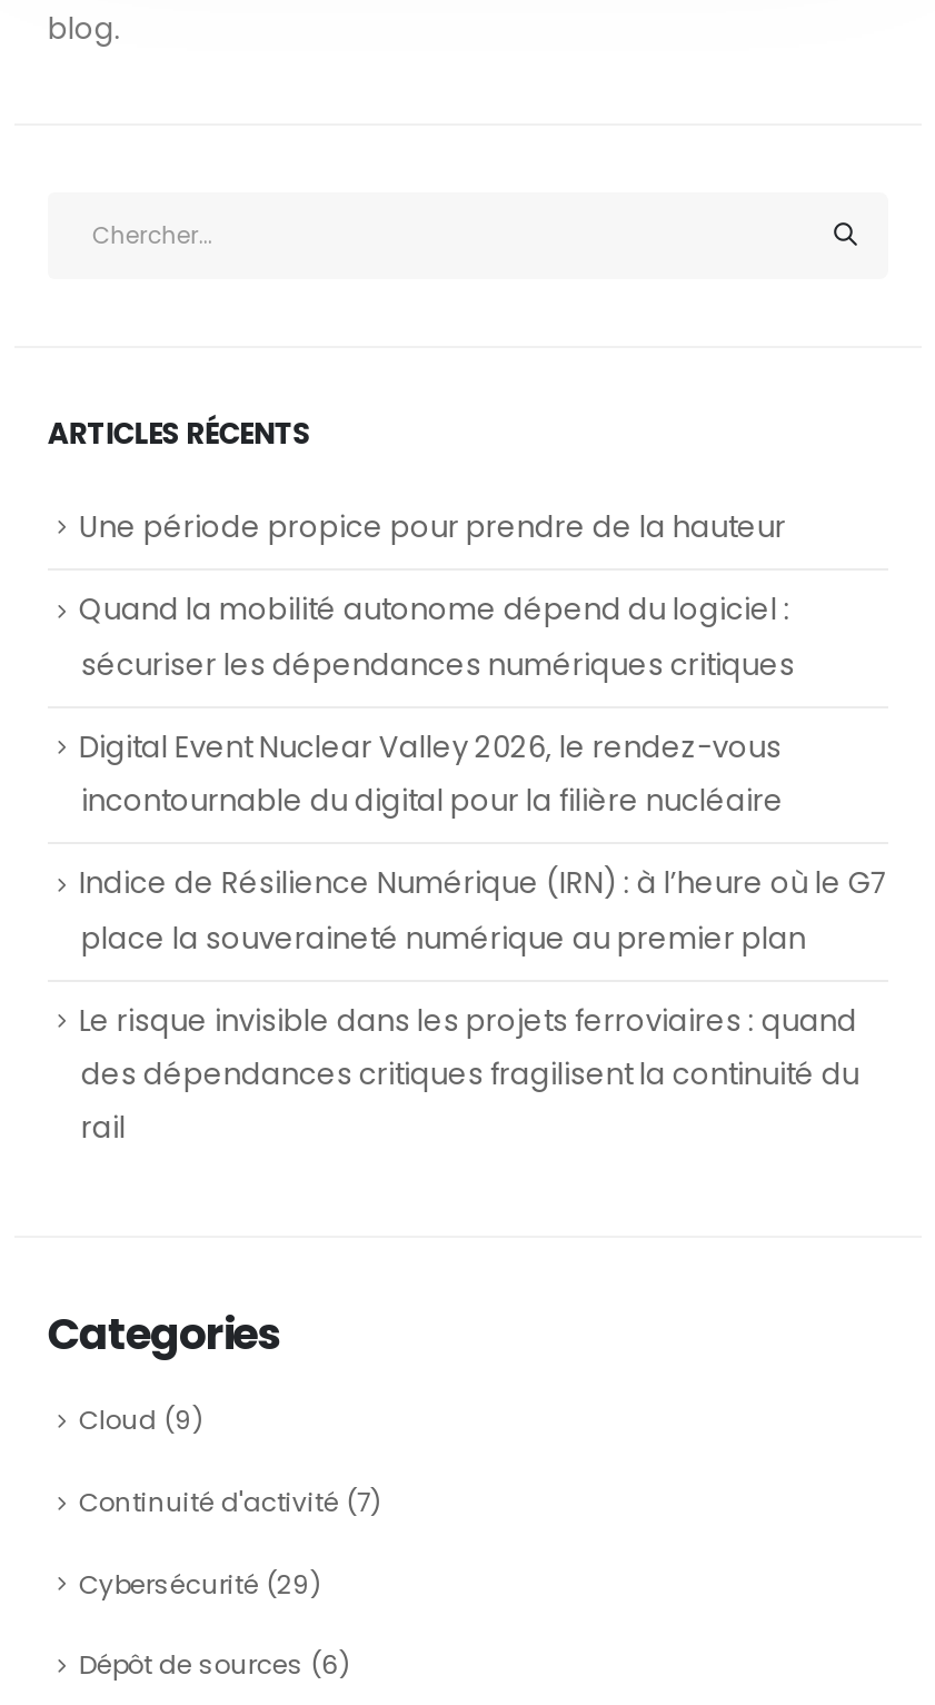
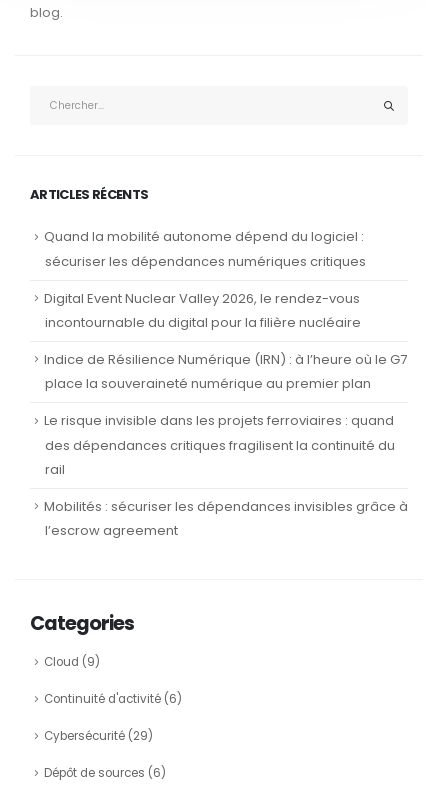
[78,505,786,547] Une période propice pour prendre de la hauteur -> none
moved [78,589,886,1148] -> [44,227,407,479]: Quand la mobilité autonome dépend du logiciel : | sécuriser les dépendances numériques critiques | Digital Event Nuclear Valley 2026, le rendez-vous | ... | des dépendances critiques fragilisent la continuité du | rail
none -> [44,497,408,540] Mobilités : sécuriser les dépendances invisibles grâce à | l’escrow agreement
[78,1484,381,1519] Continuité d'activité (7) -> [44,691,182,707] Continuité d'activité (6)

